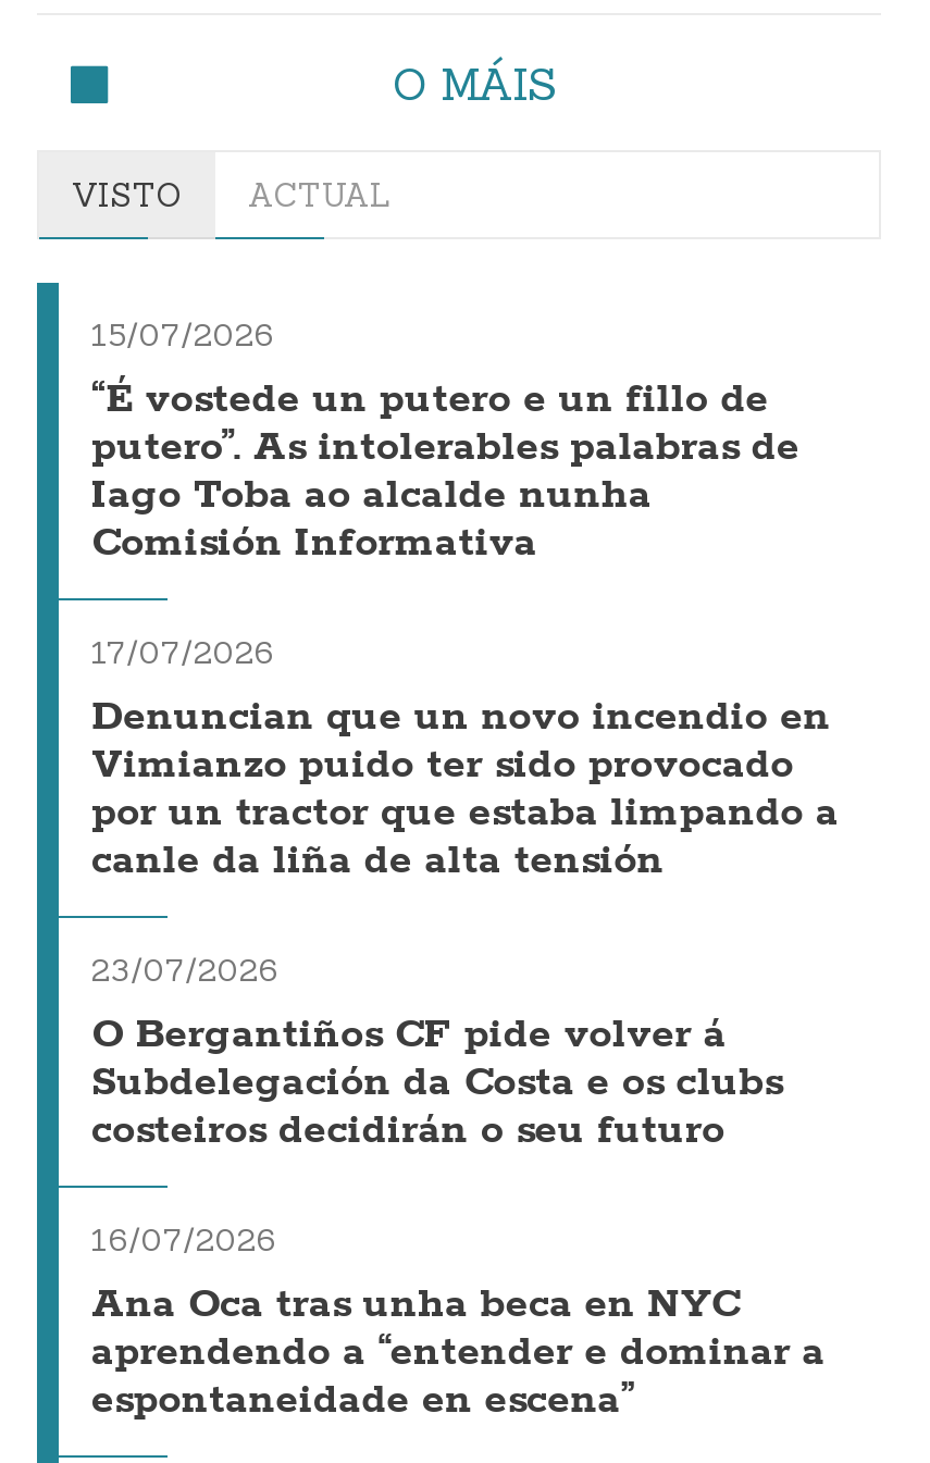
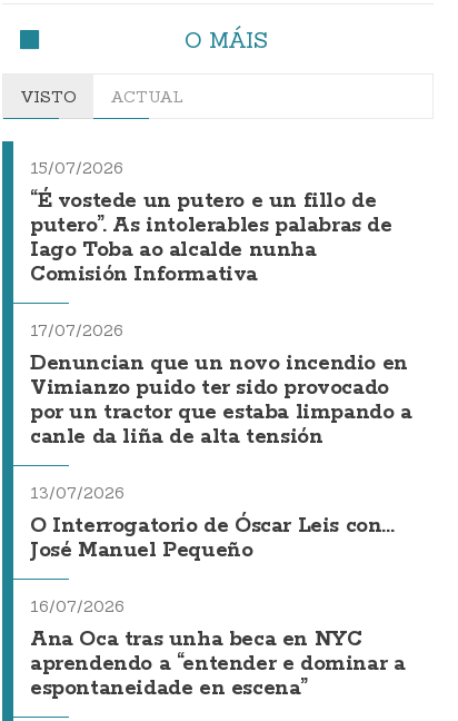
[91,950,783,1156] 23/07/2026 | O Bergantiños CF pide volver á | Subdelegación da Costa e os clubs | costeiros decidirán o seu futuro -> [30,483,394,564] 13/07/2026 | O Interrogatorio de Óscar Leis con... | José Manuel Pequeño

